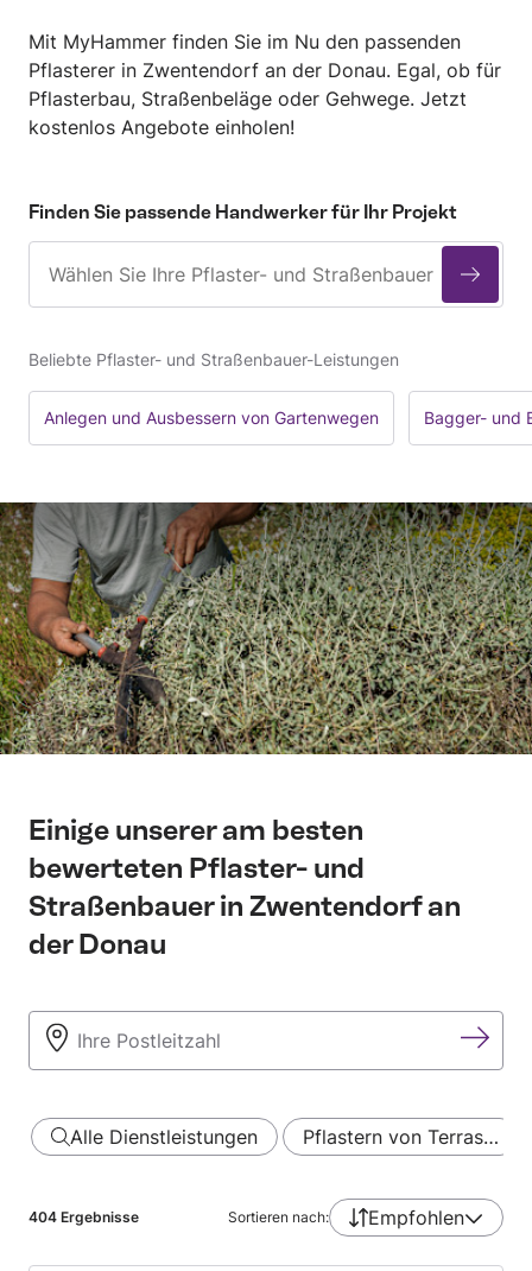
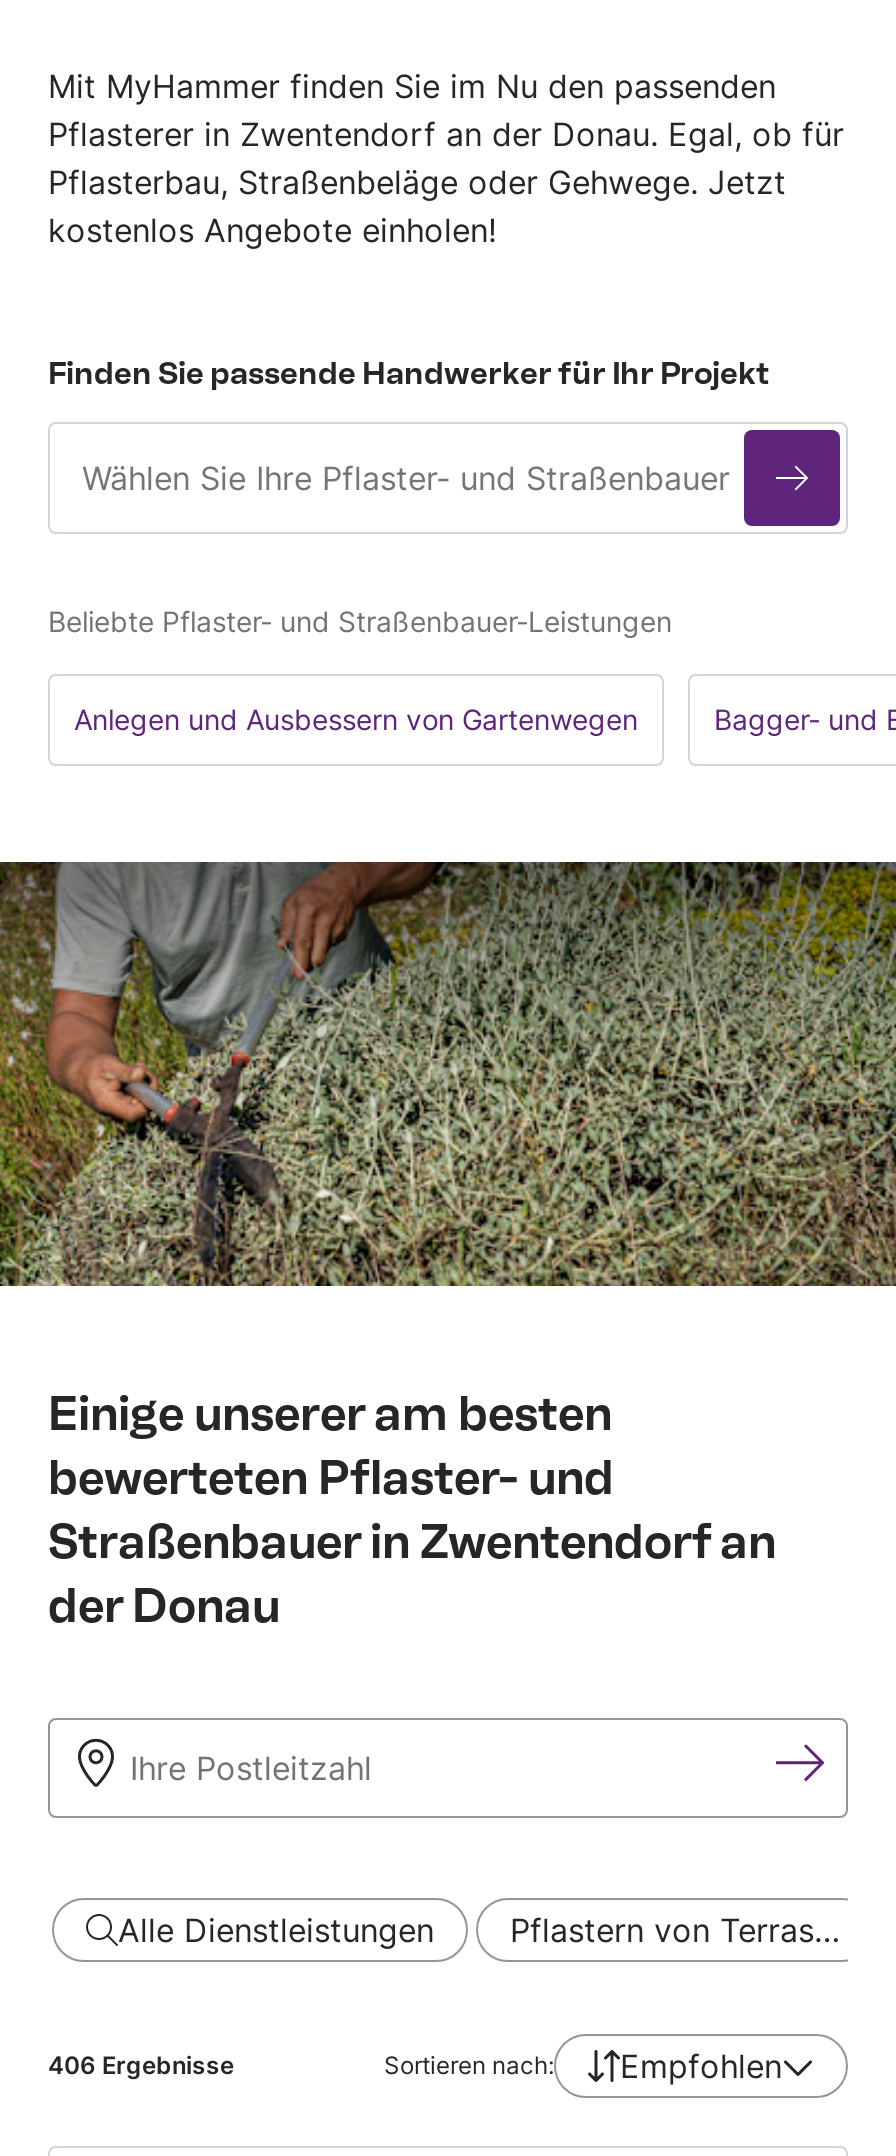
[28,1208,139,1226] 404 Ergebnisse -> [48,2050,234,2080] 406 Ergebnisse

